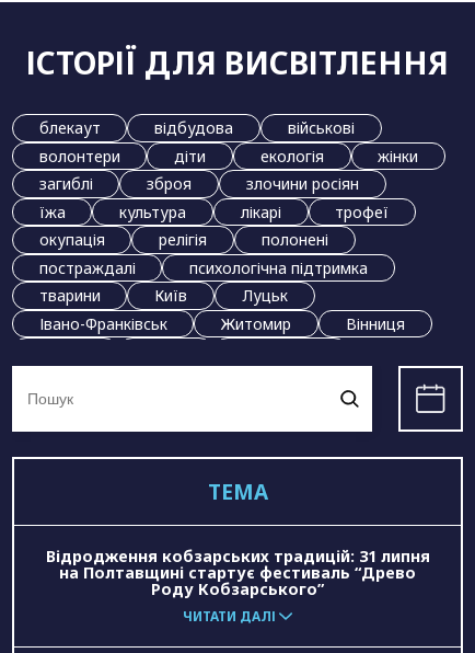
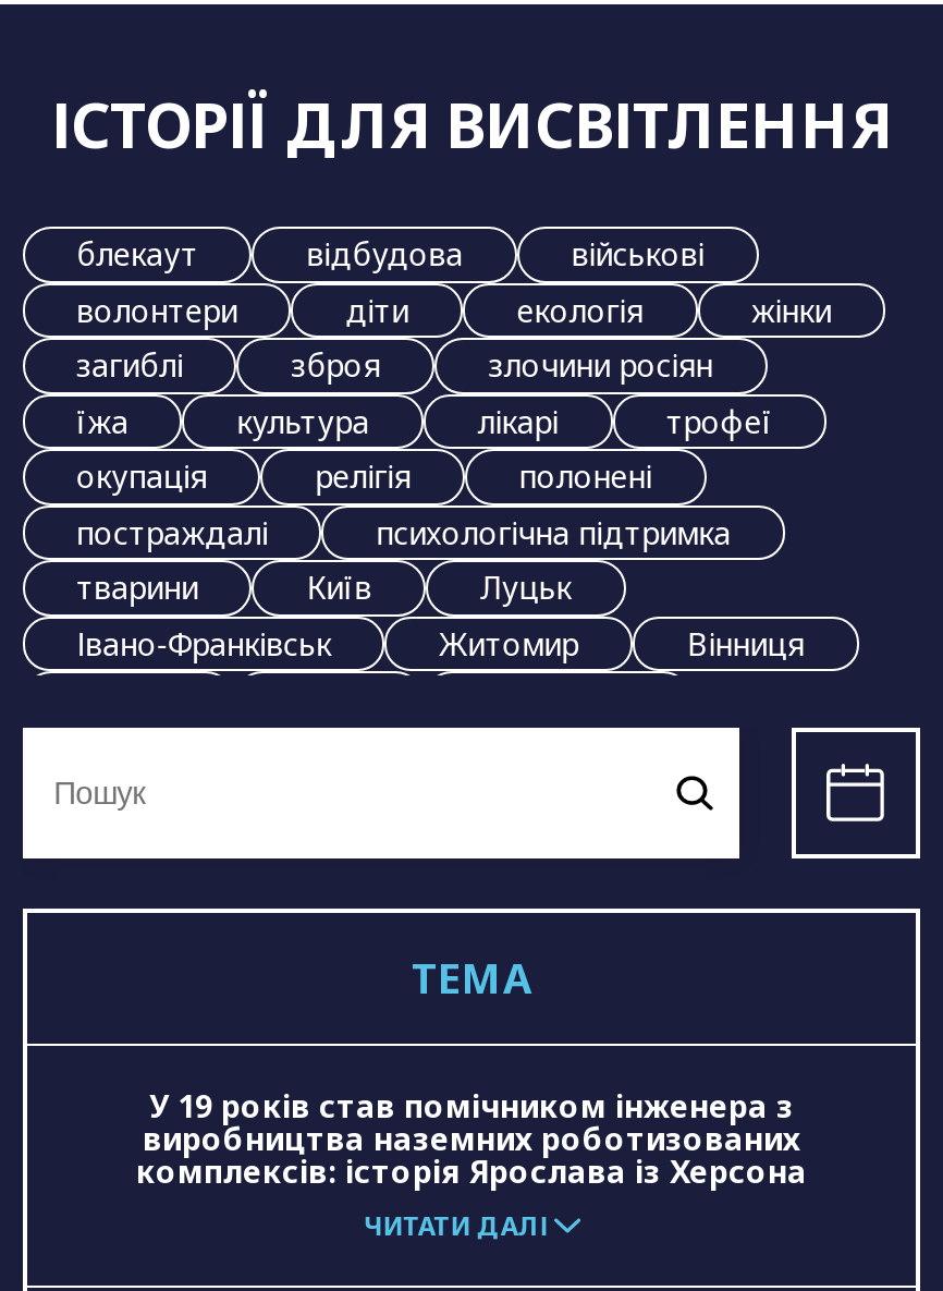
[45,546,430,599] Відродження кобзарських традицій: 31 липня | на Полтавщині стартує фестиваль “Древо | Роду Кобзарського” -> [136,1085,807,1192] У 19 років став помічником інженера з | виробництва наземних роботизованих | комплексів: історія Ярослава із Херсона

